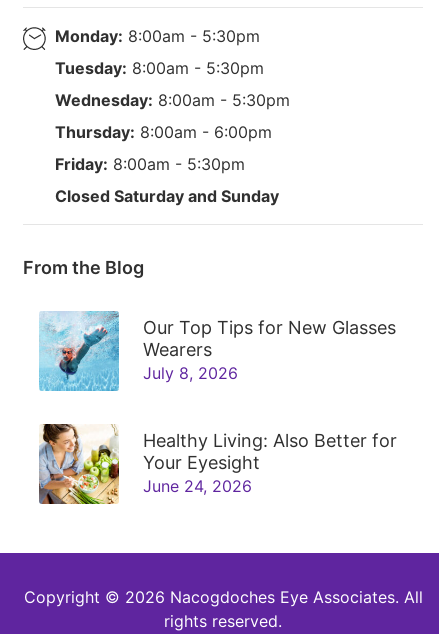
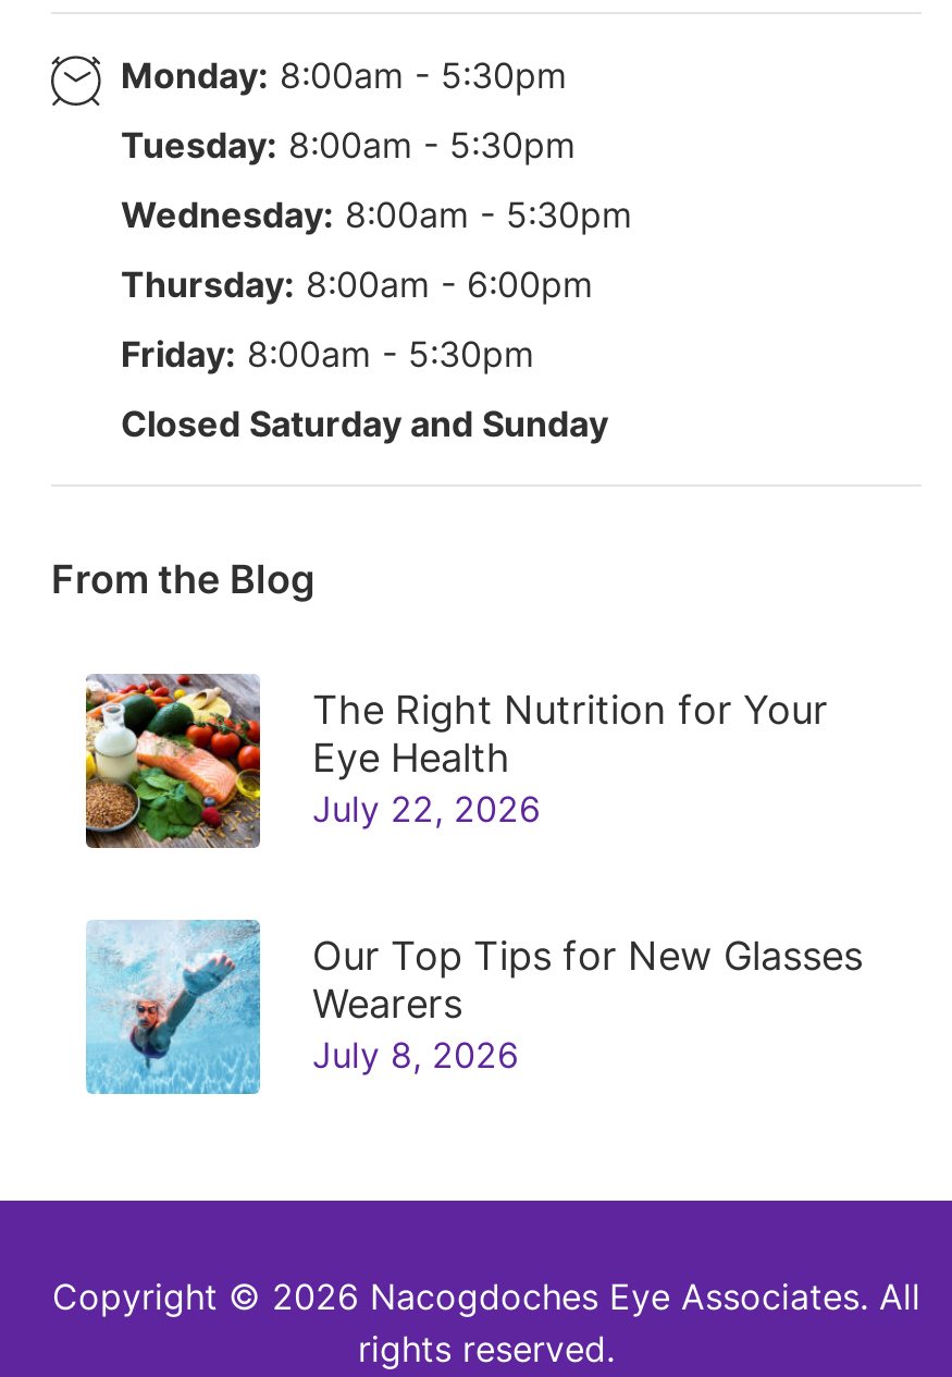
none -> [84,672,828,850] [image] | The Right Nutrition for Your | Eye Health | July 22, 2026
moved [38,310,396,392] -> [84,918,863,1096]: [image] | Our Top Tips for New Glasses | Wearers | July 8, 2026
[38,423,397,505] [image] | Healthy Living: Also Better for | Your Eyesight | June 24, 2026 -> none

